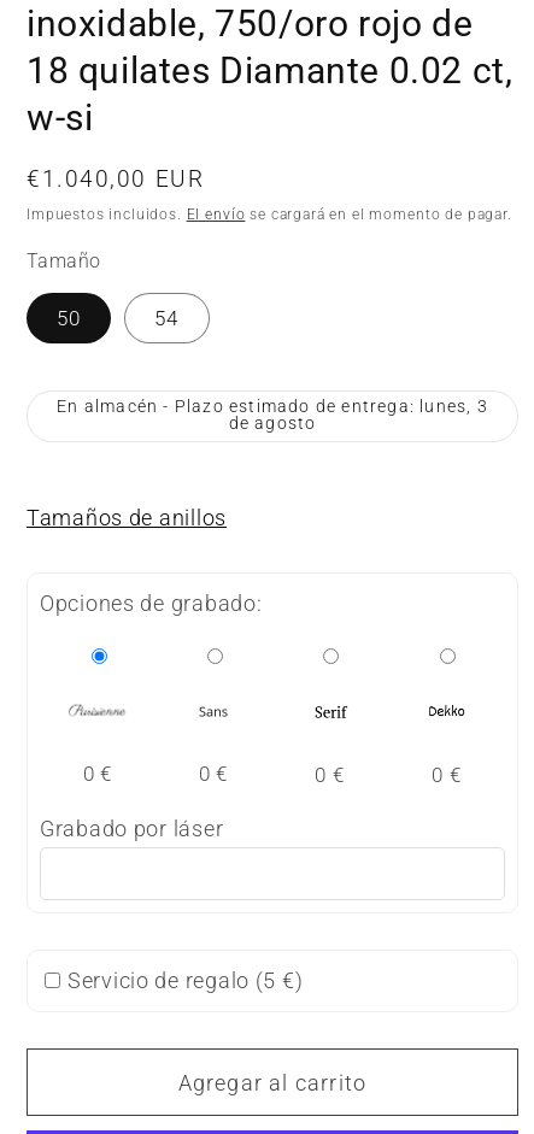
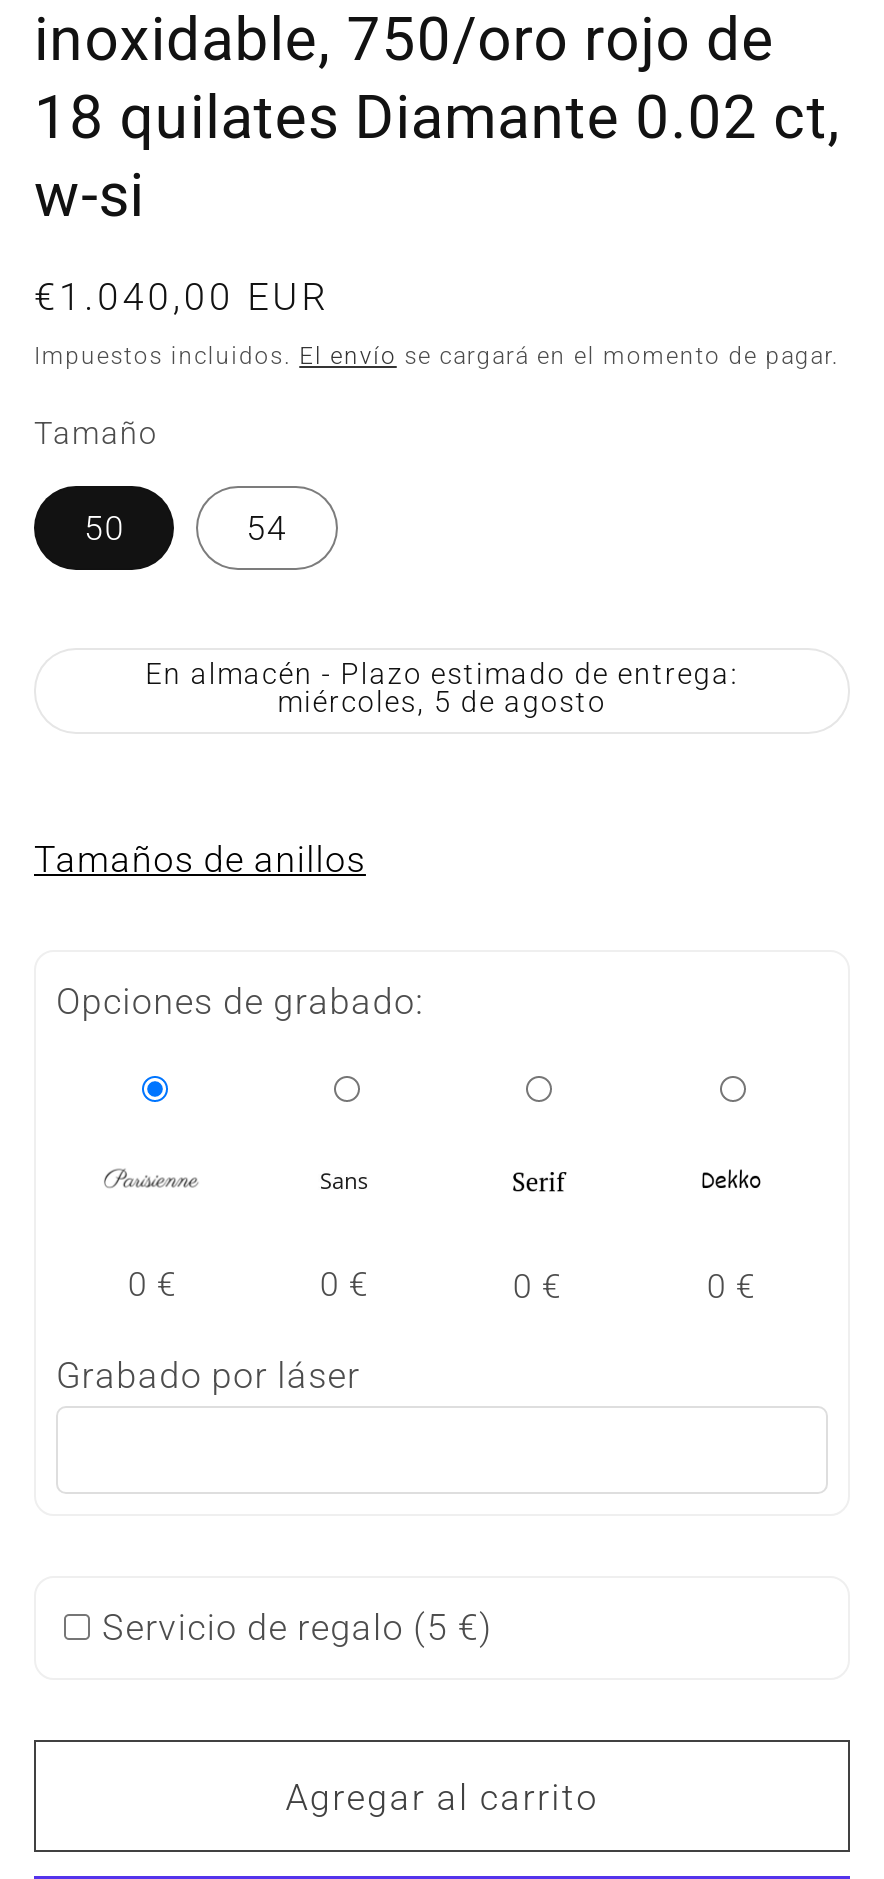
[57,396,488,434] En almacén - Plazo estimado de entrega: lunes, 3 | de agosto -> [145,658,739,720] En almacén - Plazo estimado de entrega: | miércoles, 5 de agosto

